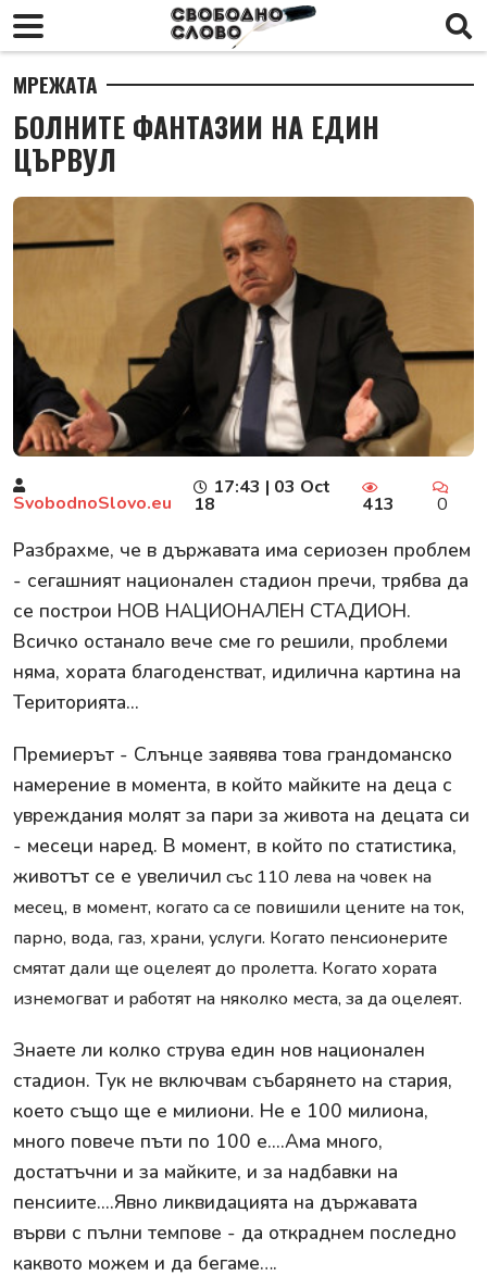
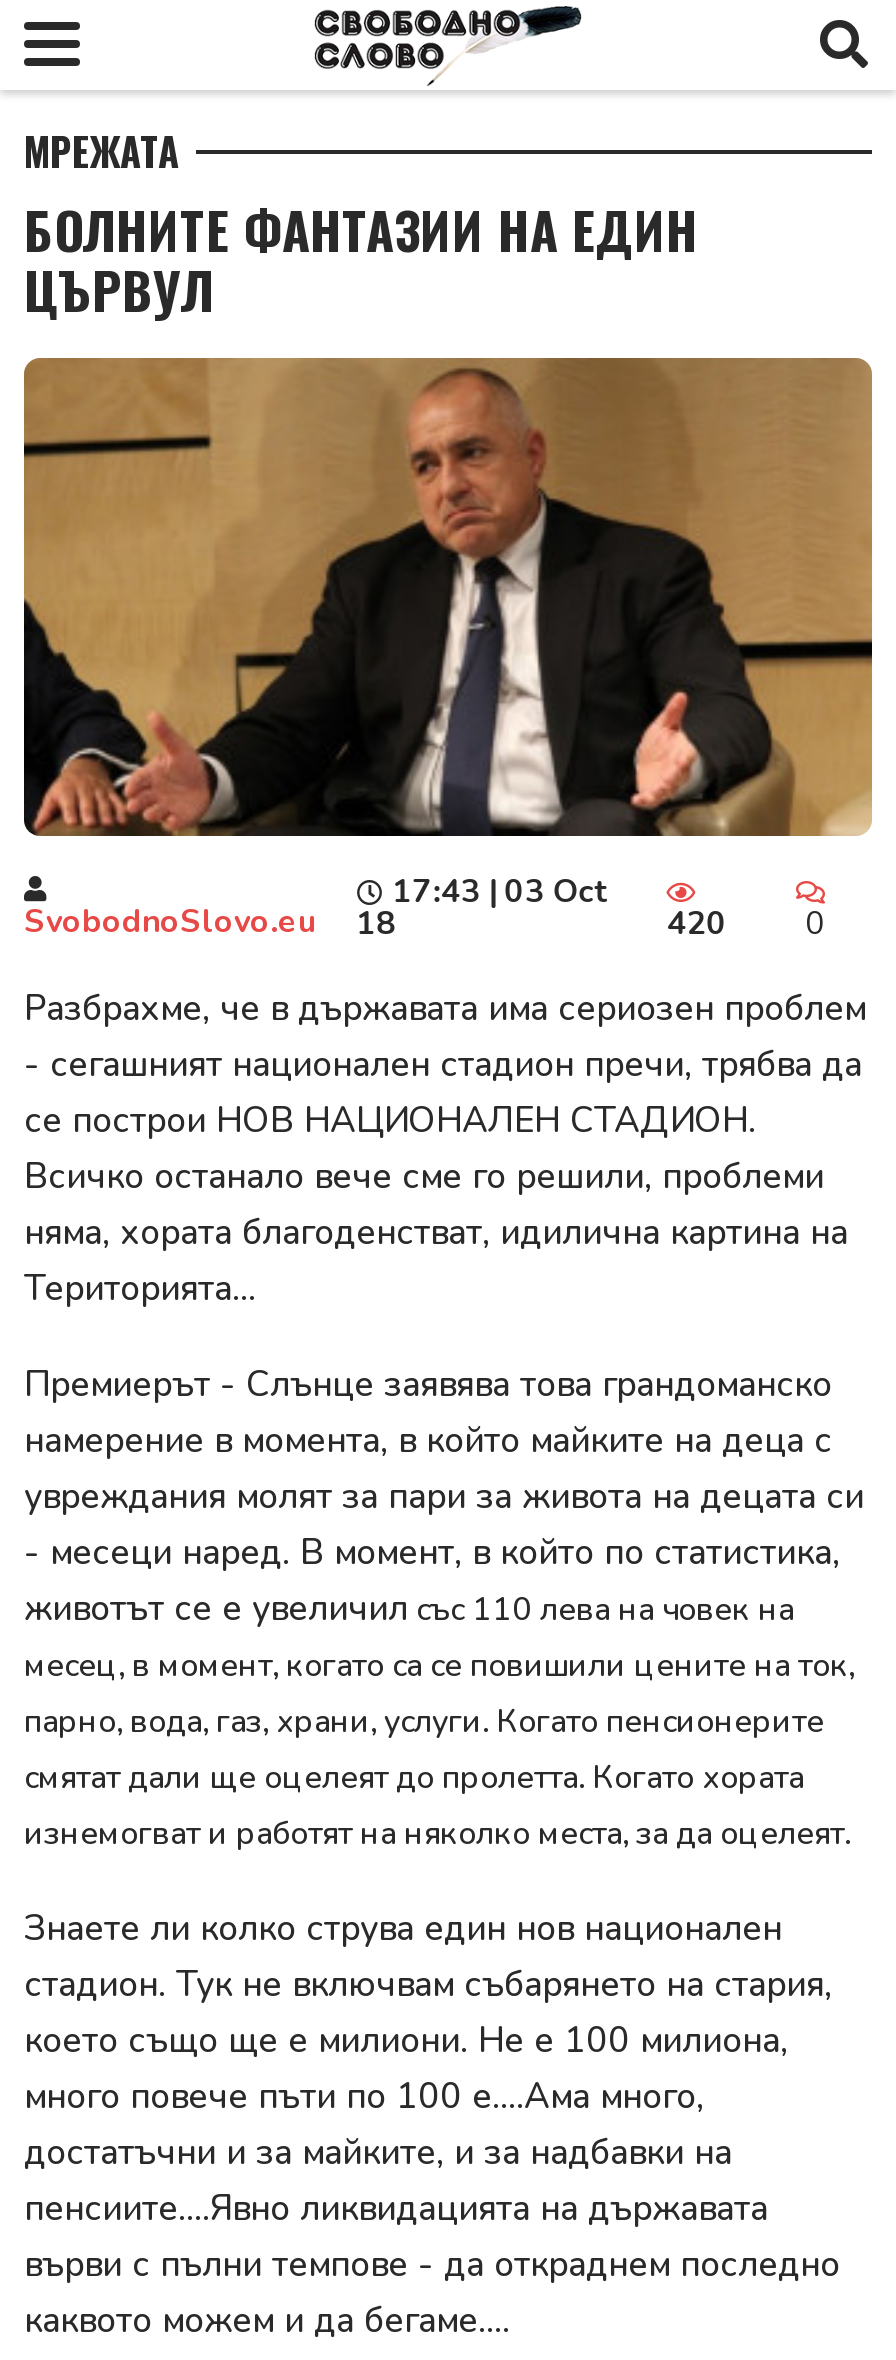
[362,492,448,516] 413 0 -> [666,901,825,945] 420 0

